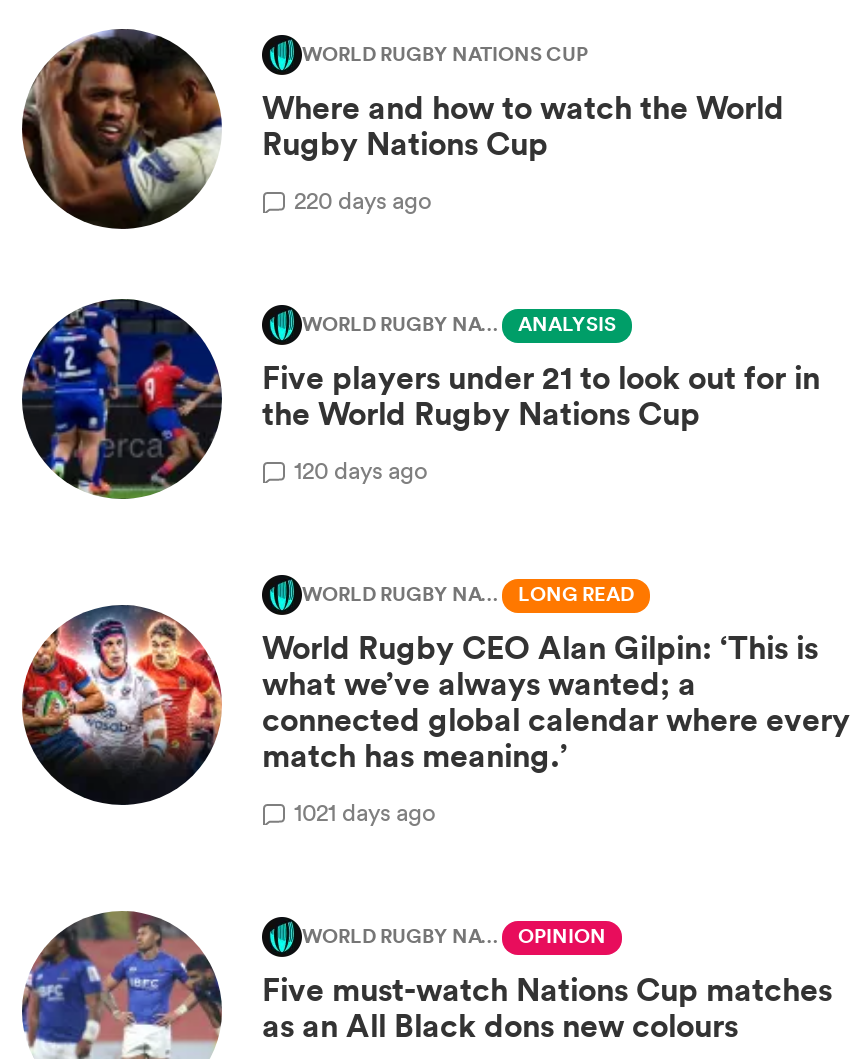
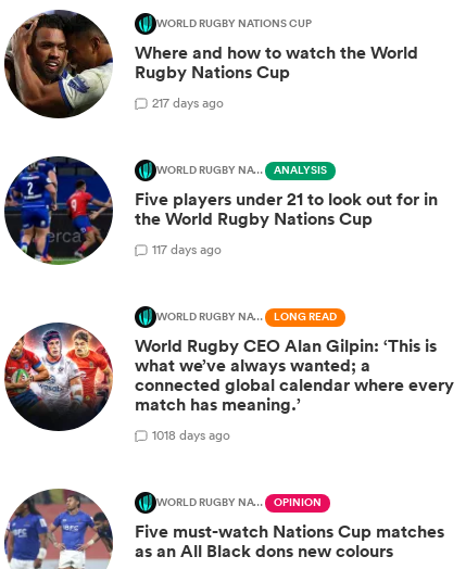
[294,182,432,216] 220 days ago -> [152,93,224,111] 217 days ago
[294,452,428,486] 120 days ago -> [152,240,222,258] 117 days ago
[294,794,436,828] 1021 days ago -> [152,425,230,444] 1018 days ago

